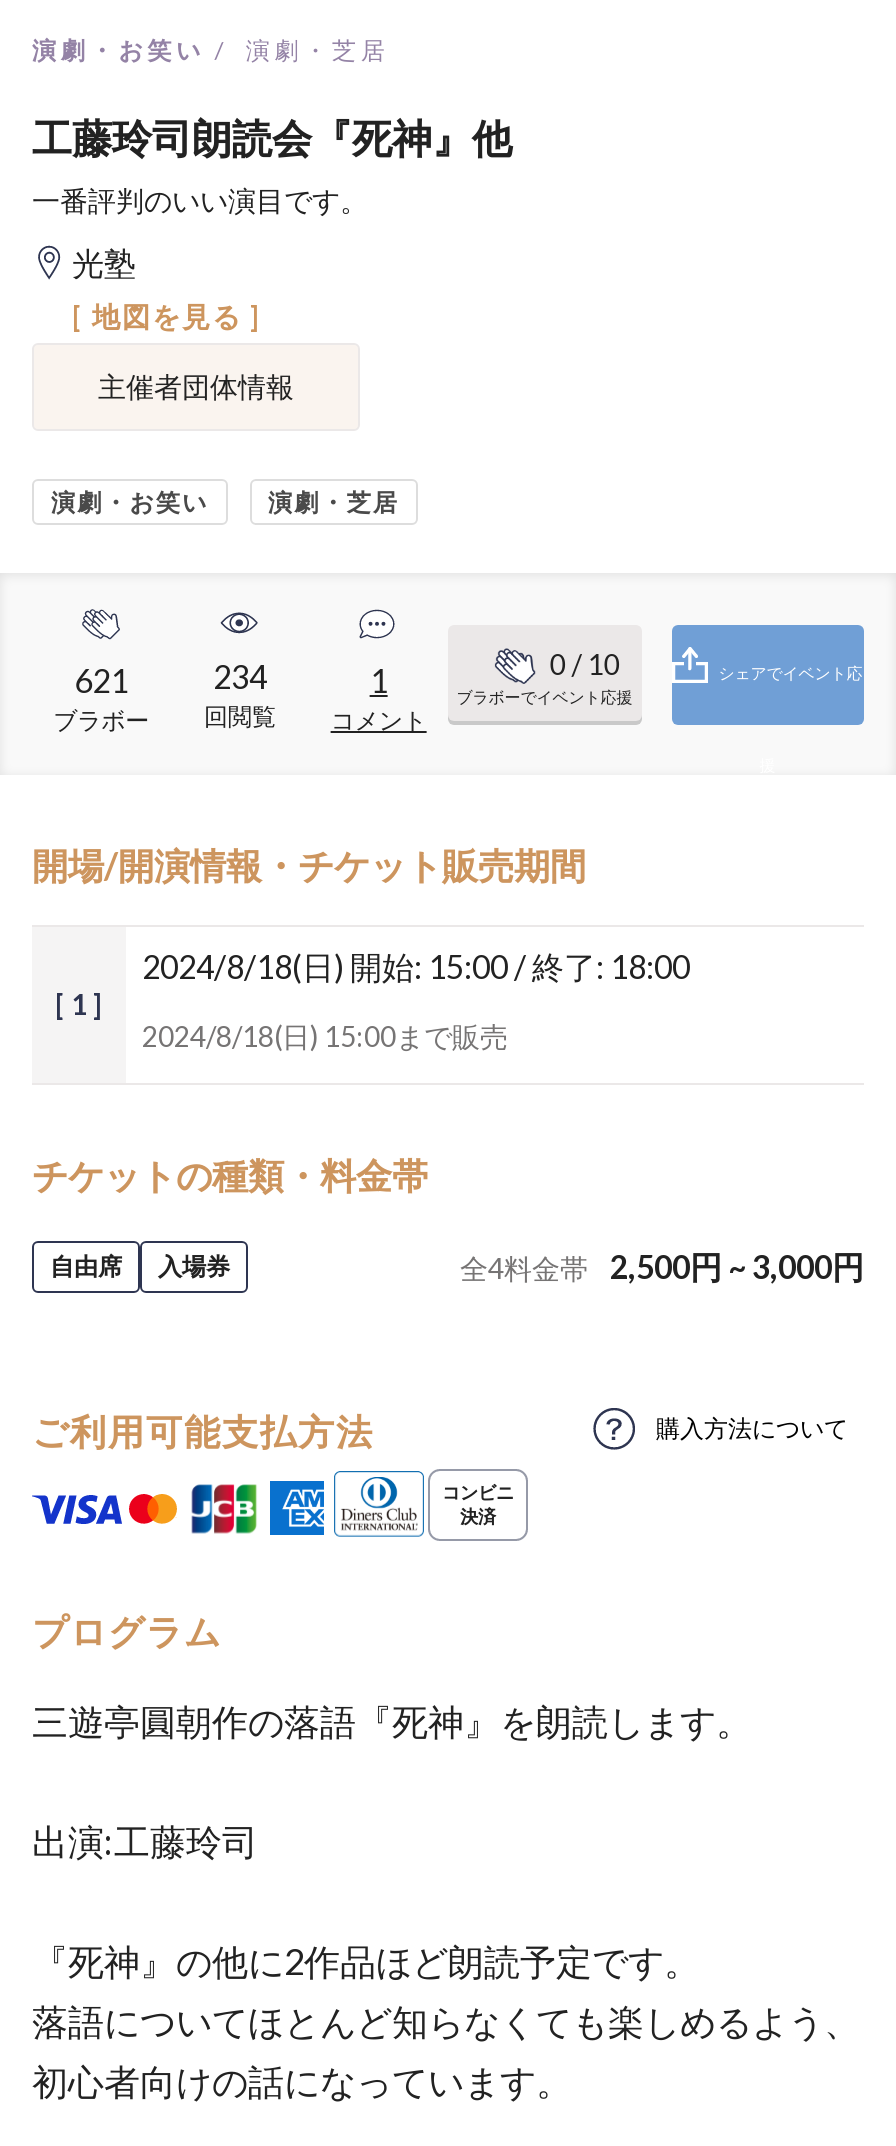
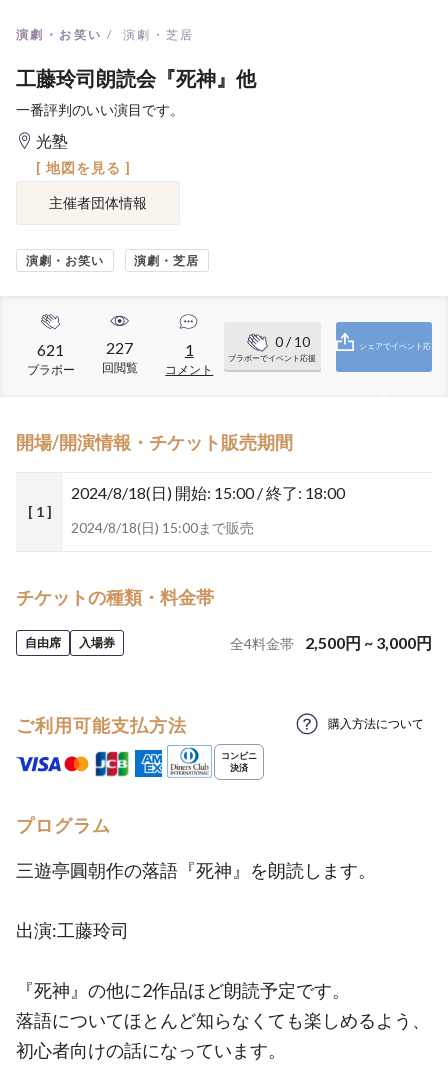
[213,657,267,695] 234 -> [106,338,133,357] 227

